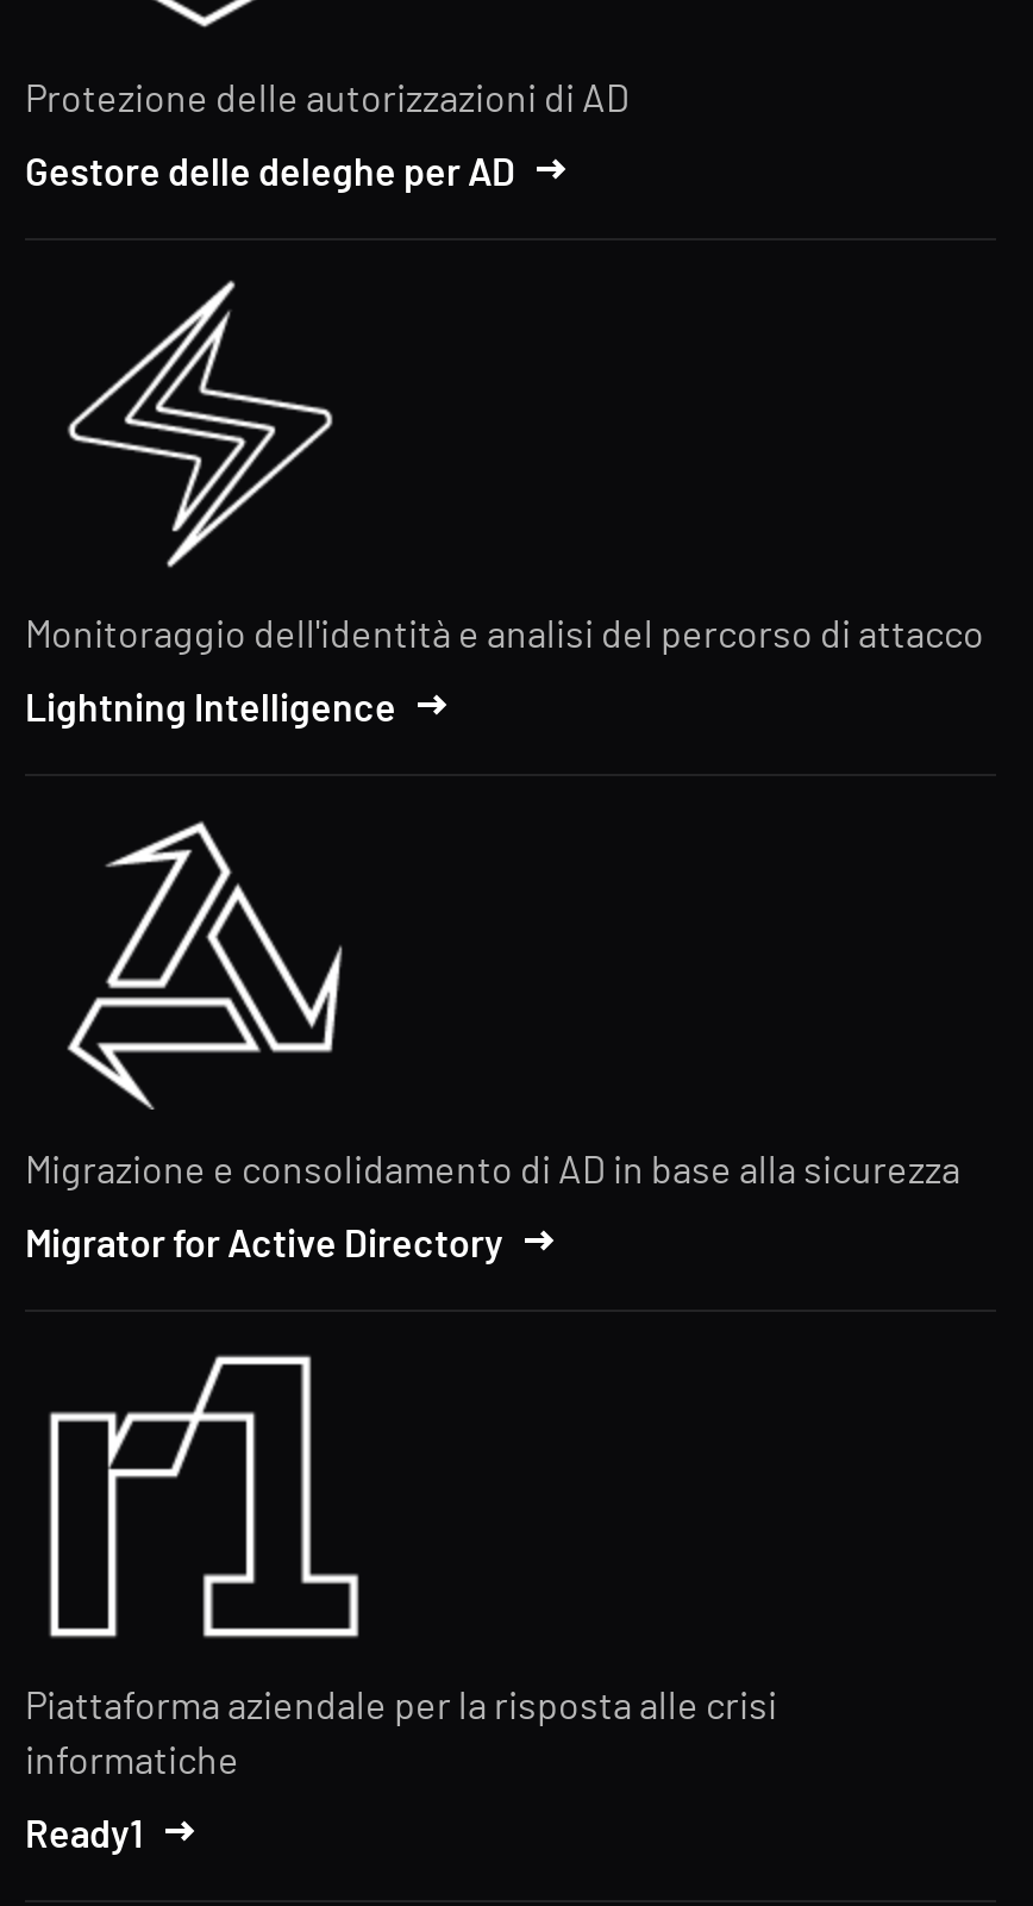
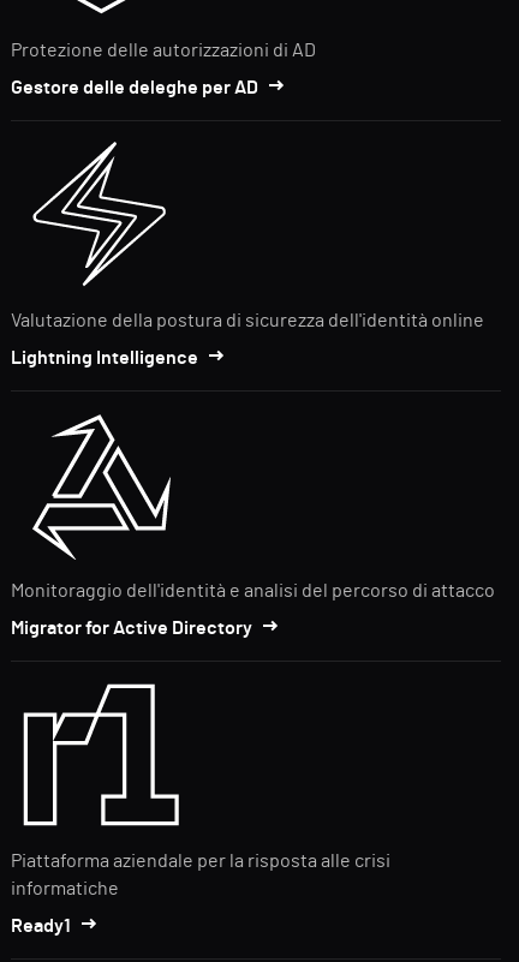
none -> [11,311,484,330] Valutazione della postura di sicurezza dell'identità online
moved [25,616,984,654] -> [11,581,495,600]: Monitoraggio dell'identità e analisi del percorso di attacco
[25,1152,960,1190] Migrazione e consolidamento di AD in base alla sicurezza -> none

